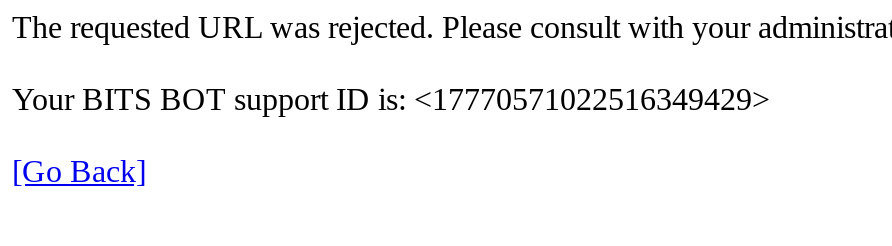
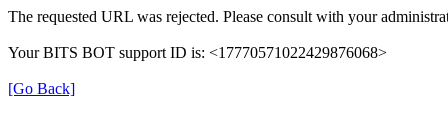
[12,82,770,116] Your BITS BOT support ID is: <17770571022516349429> -> [8,44,387,61] Your BITS BOT support ID is: <17770571022429876068>

